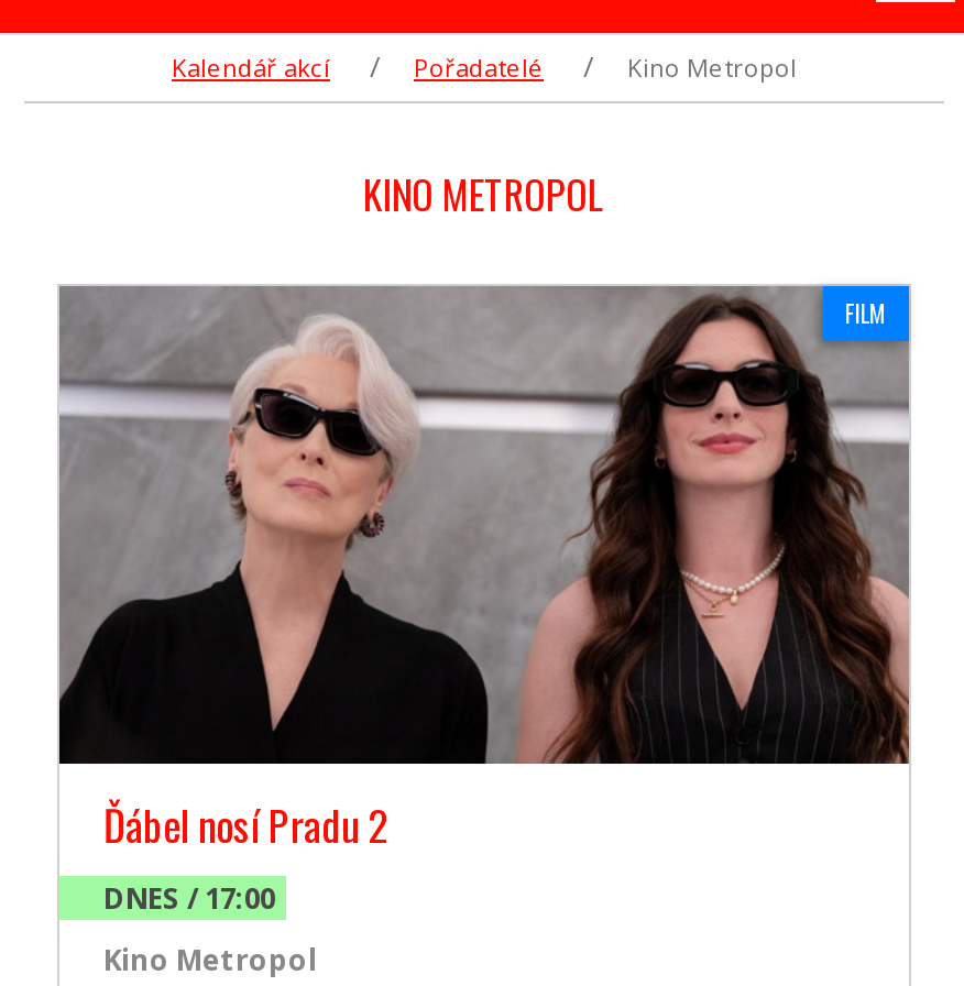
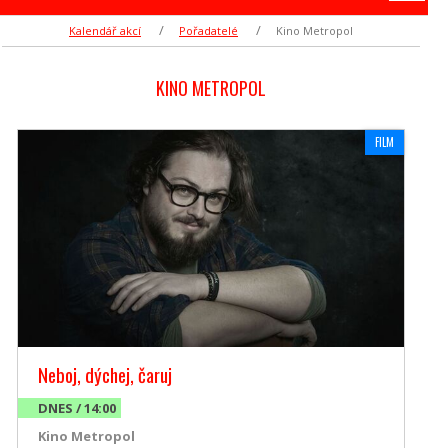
[57,284,911,918] [image] | Ďábel nosí Pradu 2 | DNES / 17:00 -> [17,130,405,417] [image] | Neboj, dýchej, čaruj | DNES / 14:00

